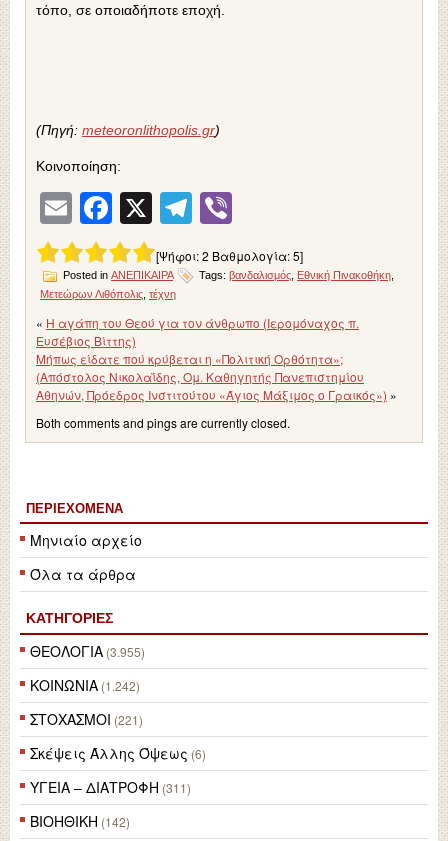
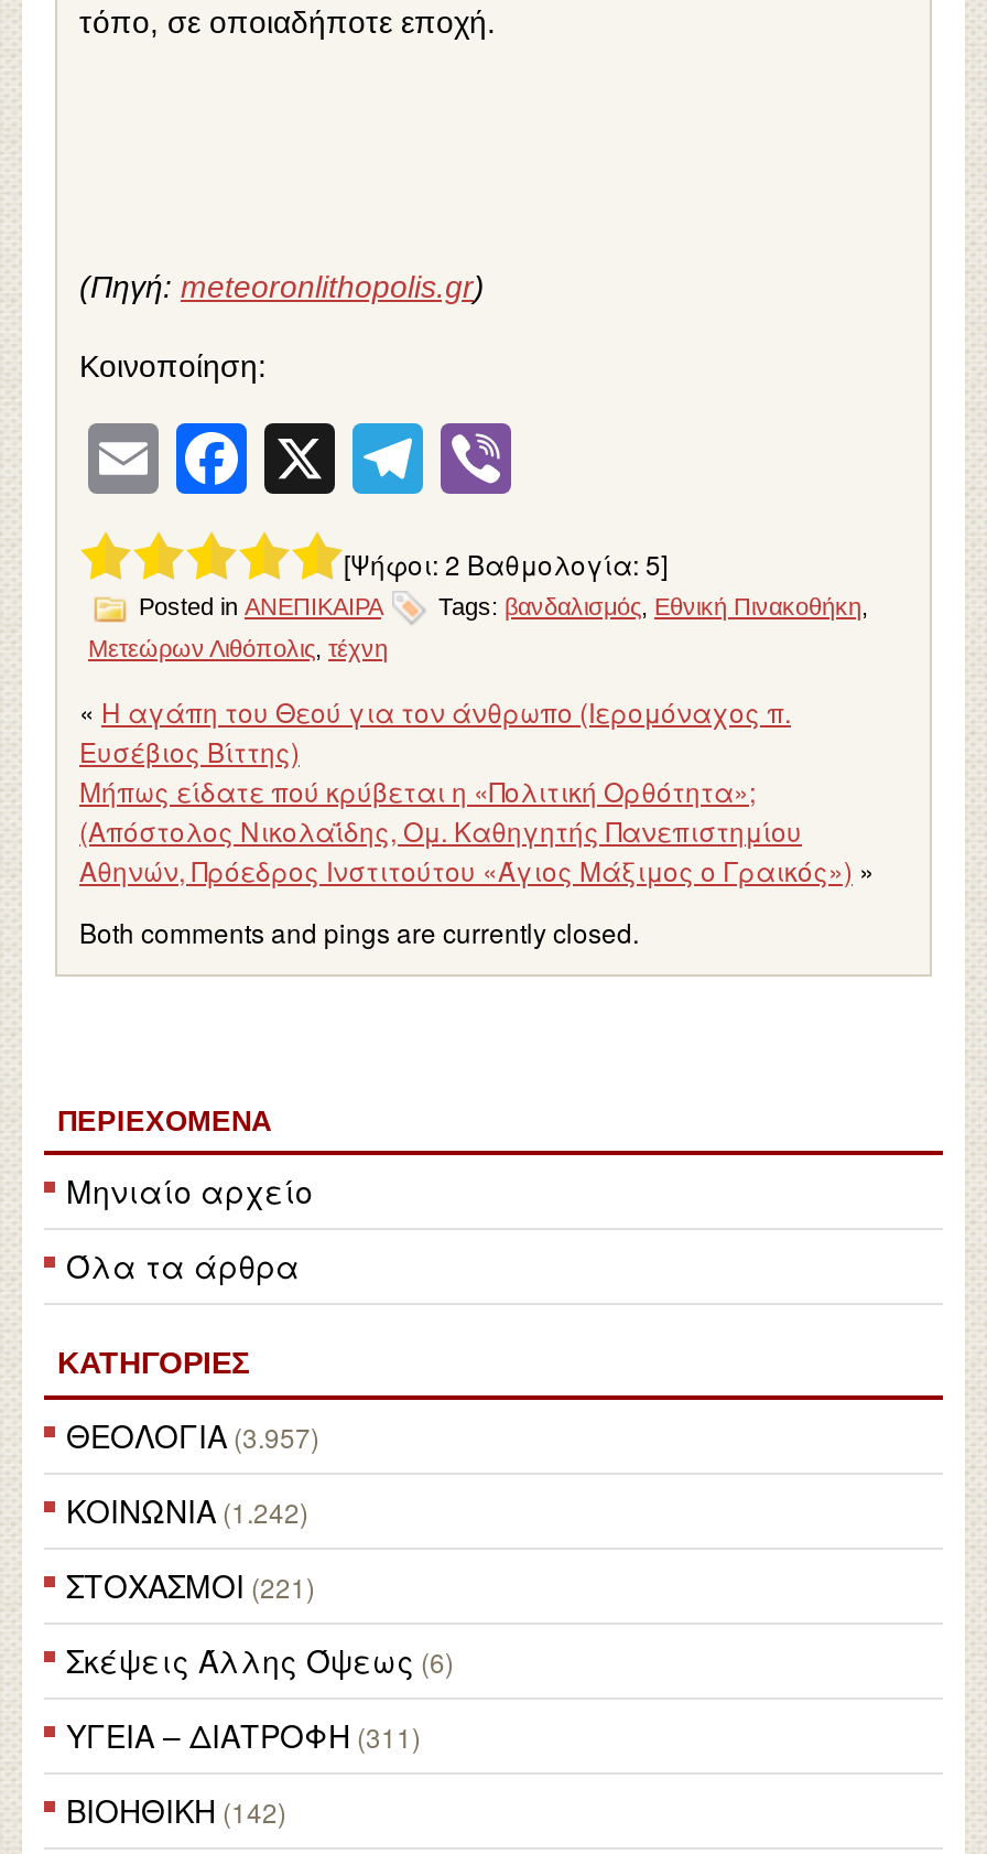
[30,641,145,661] ΘΕΟΛΟΓΙΑ (3.955) -> [66,1413,319,1457] ΘΕΟΛΟΓΙΑ (3.957)

